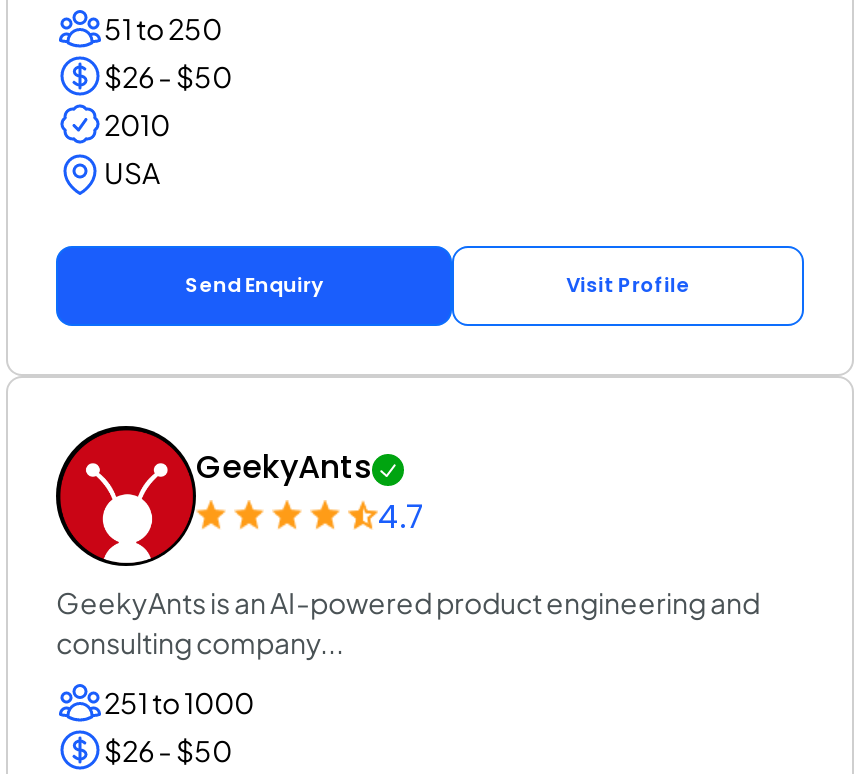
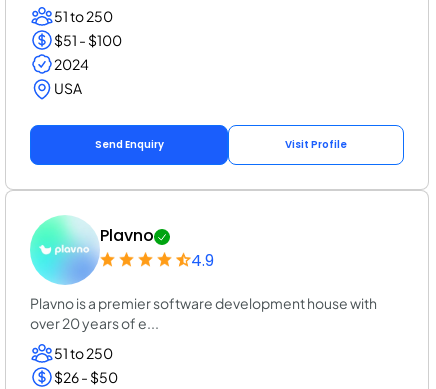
[104,58,232,94] $26 - $50 -> [54,31,122,49] $51 - $100
[104,106,170,142] 2010 -> [54,55,89,73] 2024
[54,424,426,568] [image] | GeekyAnts | 4.7 -> [29,215,214,285] [image] | Plavno | 4.9
[56,583,760,659] GeekyAnts is an AI-powered product engineering and | consulting company... -> [30,294,377,332] Plavno is a premier software development house with | over 20 years of e...
[104,683,254,719] 251 to 1000 -> [54,344,113,362] 51 to 250

